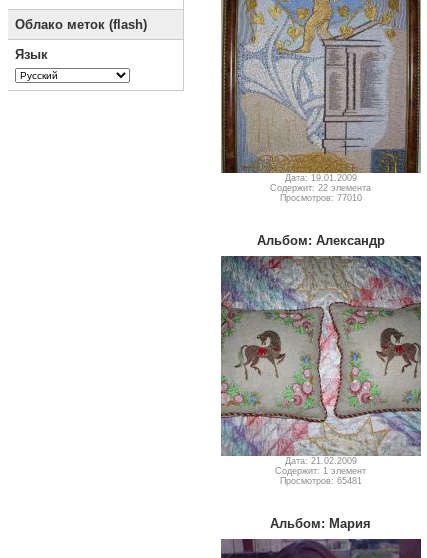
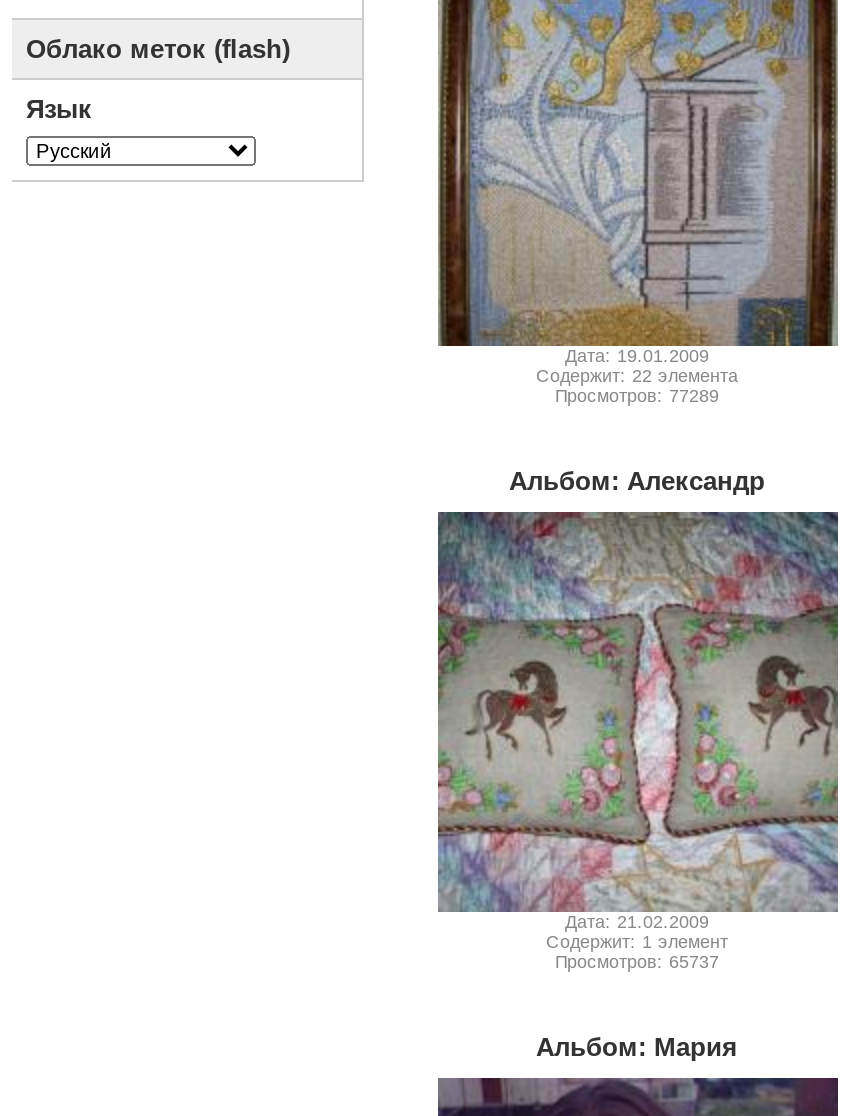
[279,193,361,203] Просмотров: 77010 -> [555,385,719,405] Просмотров: 77289
[279,476,361,486] Просмотров: 65481 -> [555,951,719,971] Просмотров: 65737

